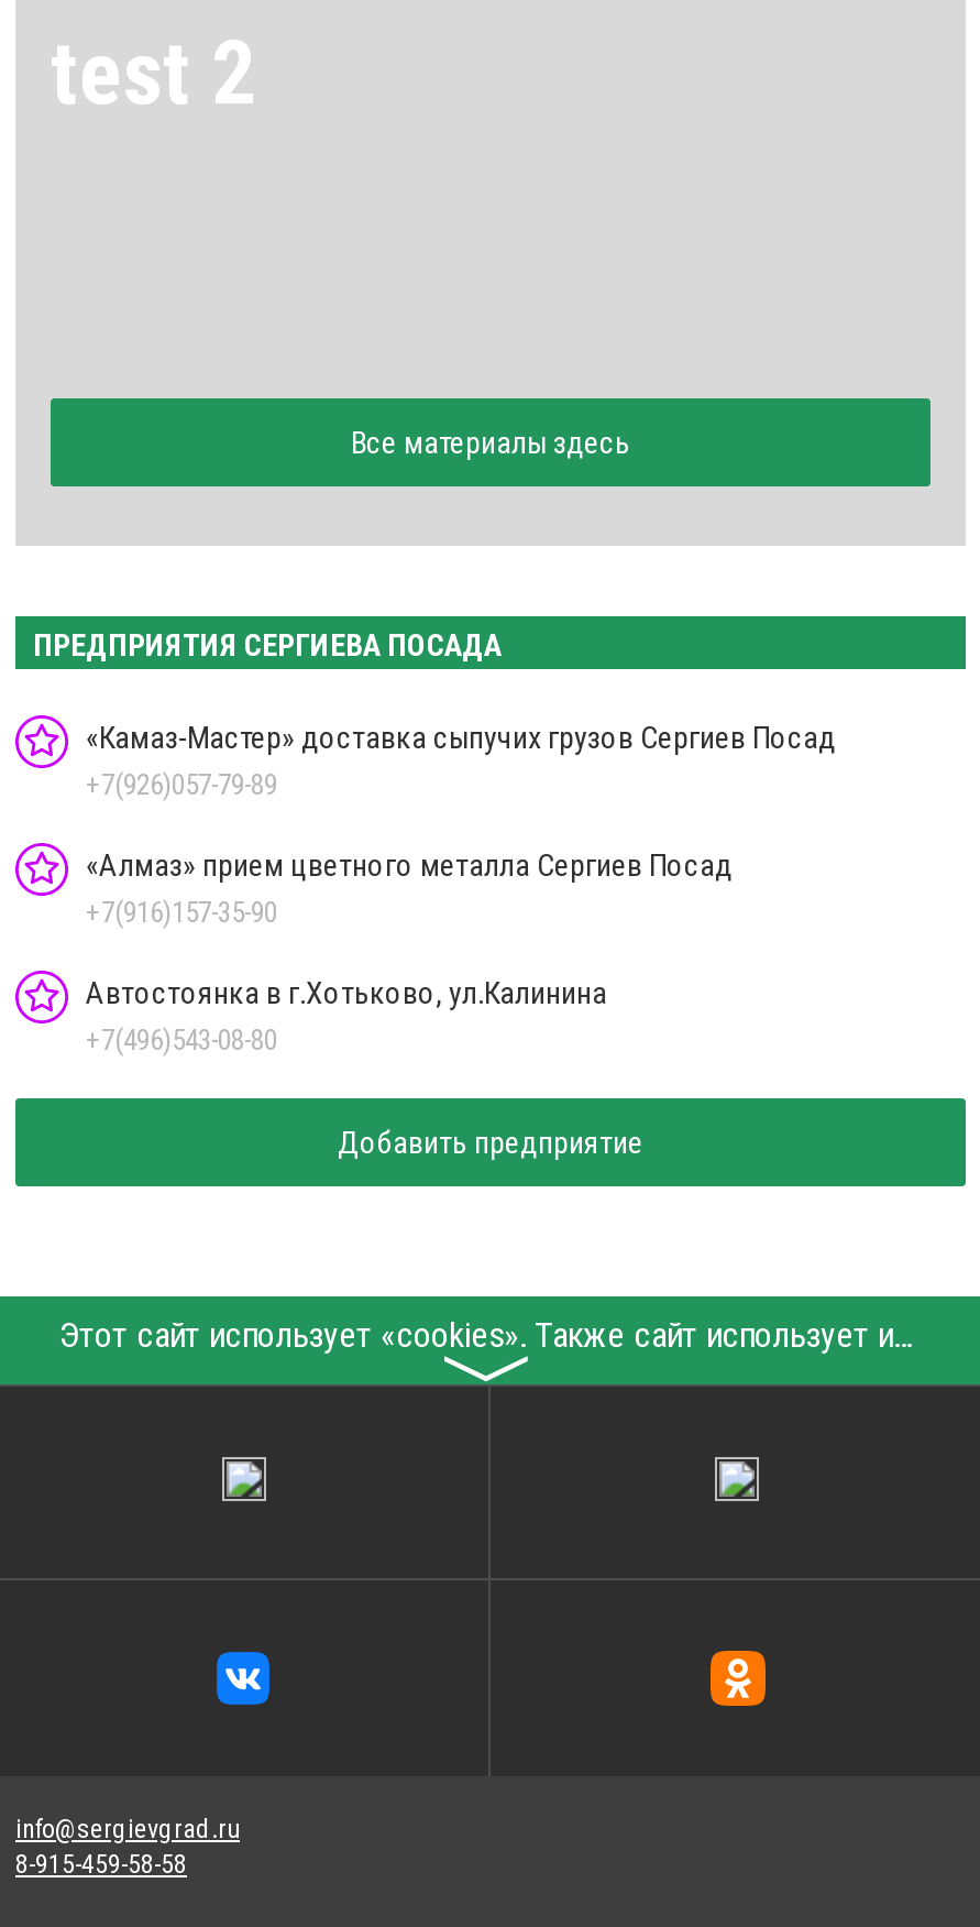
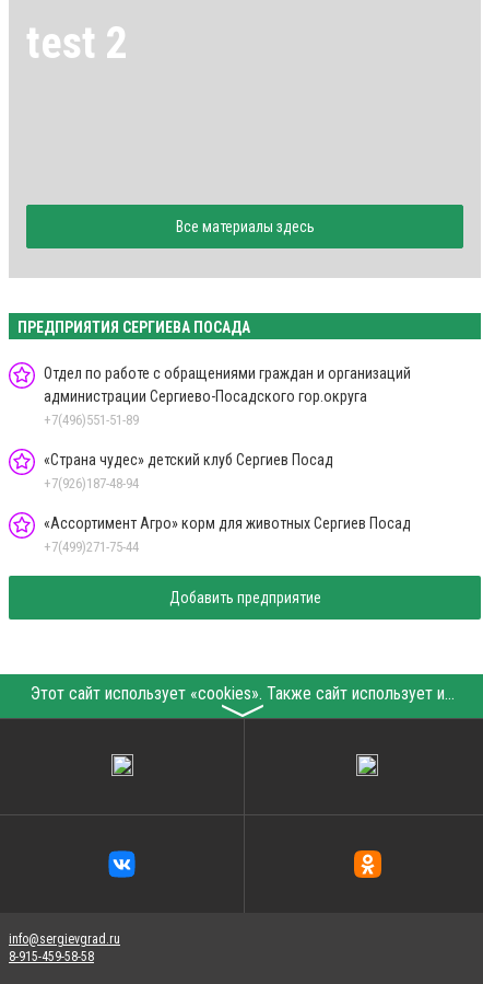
[86,720,836,801] «Камаз-Мастер» доставка сыпучих грузов Сергиев Посад | +7(926)057-79-89 -> [44,365,411,428] Отдел по работе с обращениями граждан и организаций | администрации Сергиево-Посадского гор.округа | +7(496)551-51-89
[86,848,733,929] «Алмаз» прием цветного металла Сергиев Посад | +7(916)157-35-90 -> [44,451,333,492] «Страна чудес» детский клуб Сергиев Посад | +7(926)187-48-94
[86,975,607,1057] Автостоянка в г.Хотьково, ул.Калинина | +7(496)543-08-80 -> [44,515,411,555] «Ассортимент Агро» корм для животных Сергиев Посад | +7(499)271-75-44

